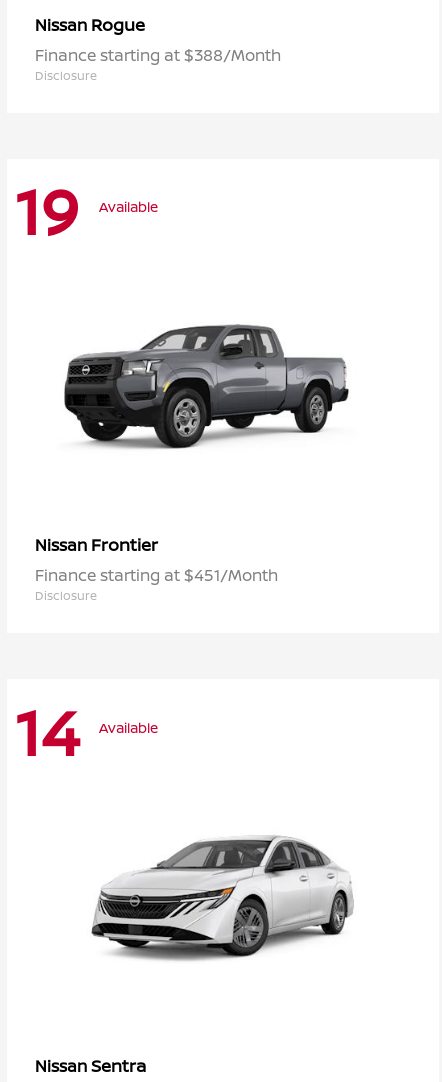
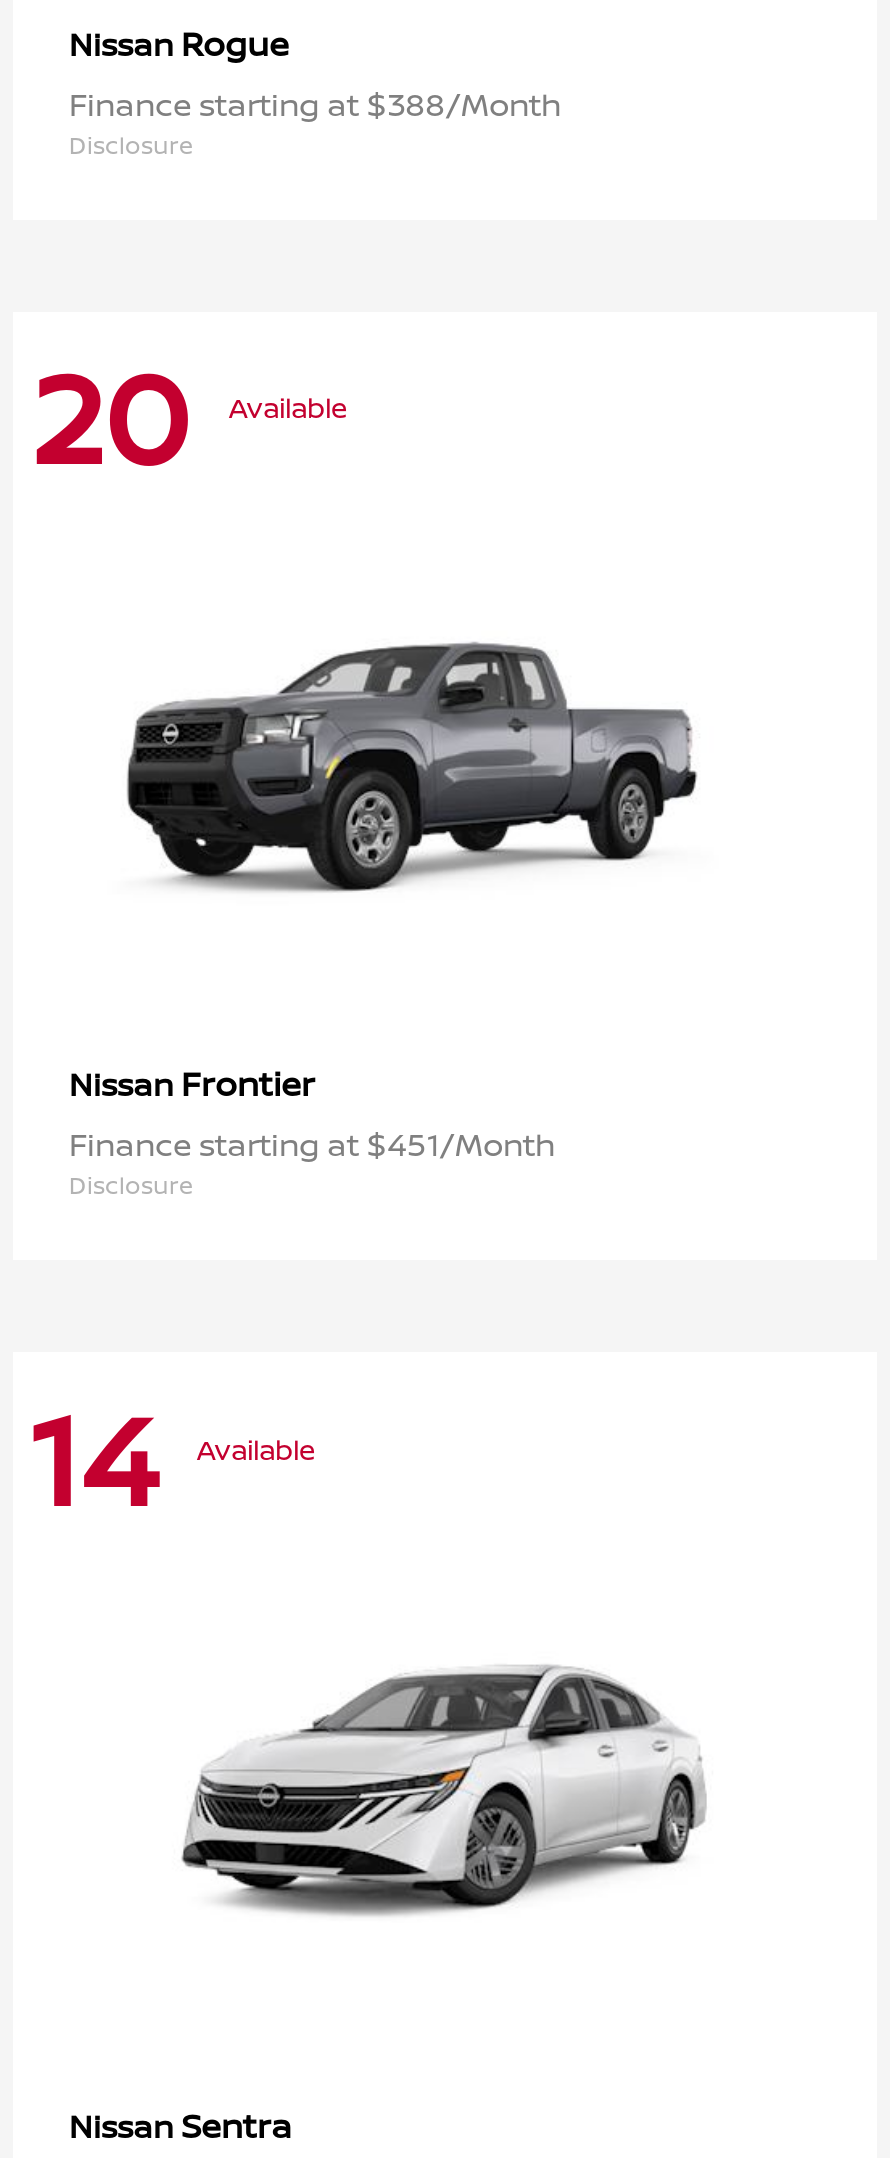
[15,167,158,254] 19 Available -> [29,328,347,502] 20 Available

